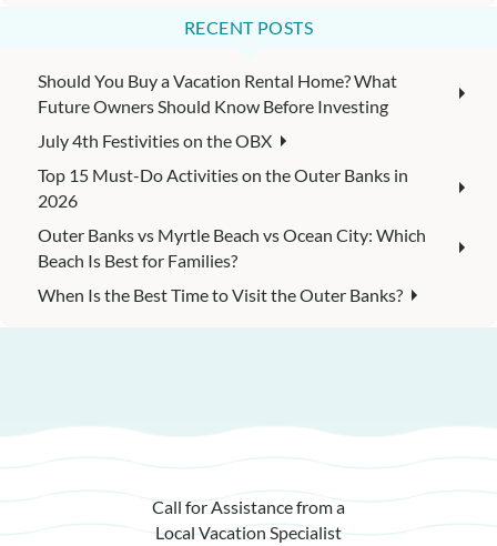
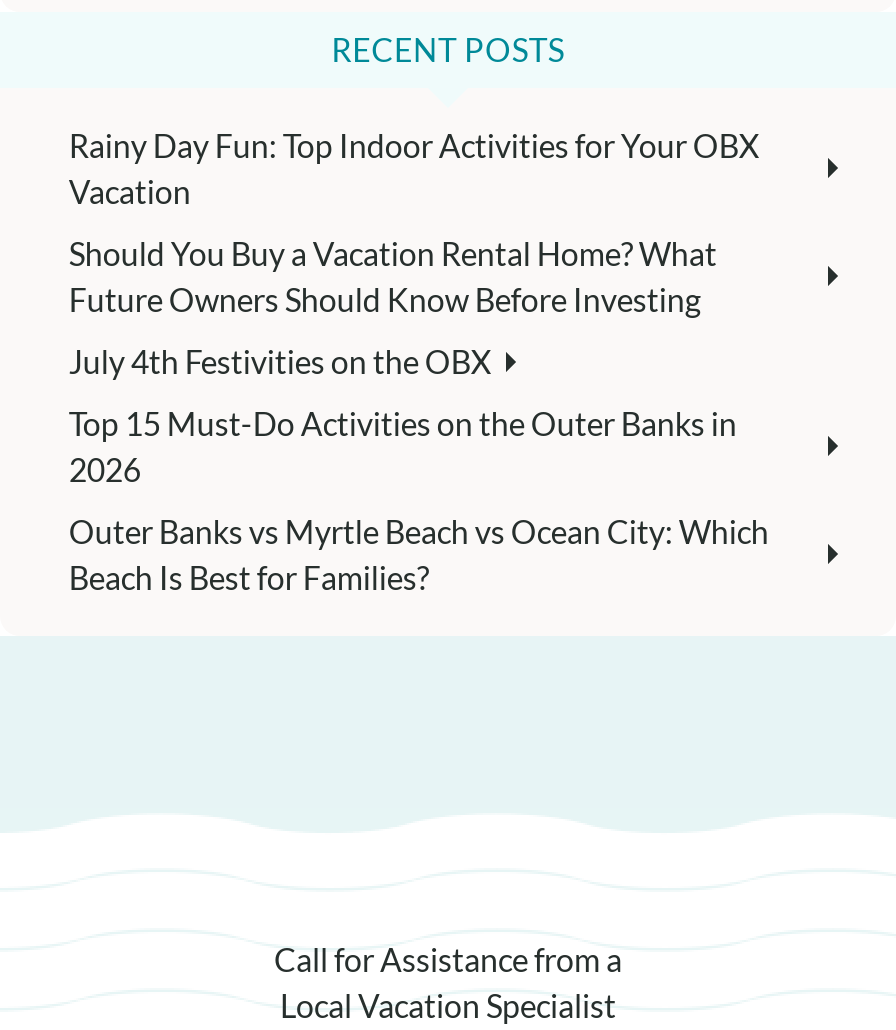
none -> [69,126,759,210] Rainy Day Fun: Top Indoor Activities for Your OBX | Vacation
moved [38,70,426,271] -> [69,234,769,596]: Should You Buy a Vacation Rental Home? What | Future Owners Should Know Before Investing | July 4th Festivities on the OBX | Top 15 Must-Do Activities on the Outer Banks in | 2026 | Outer Banks vs Myrtle Beach vs Ocean City: Which | Beach Is Best for Families?
[38,284,403,305] When Is the Best Time to Visit the Outer Banks? -> none

